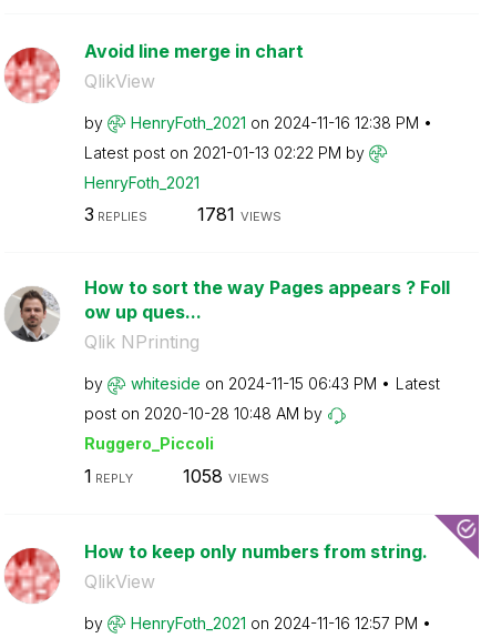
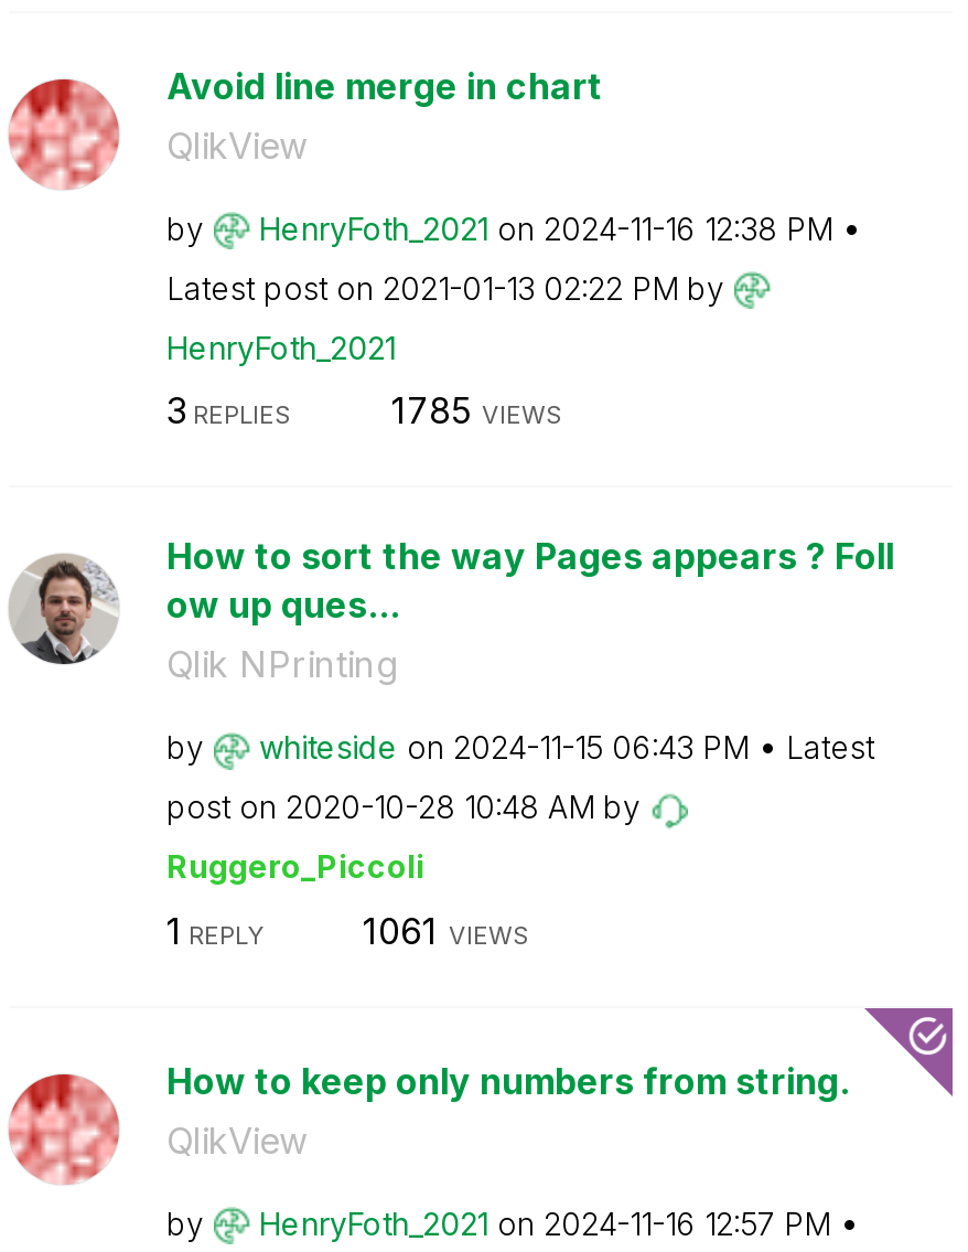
[197,203,281,225] 1781 VIEWS -> [391,388,563,432] 1785 VIEWS
[182,464,269,487] 1058 VIEWS -> [363,908,530,952] 1061 VIEWS

